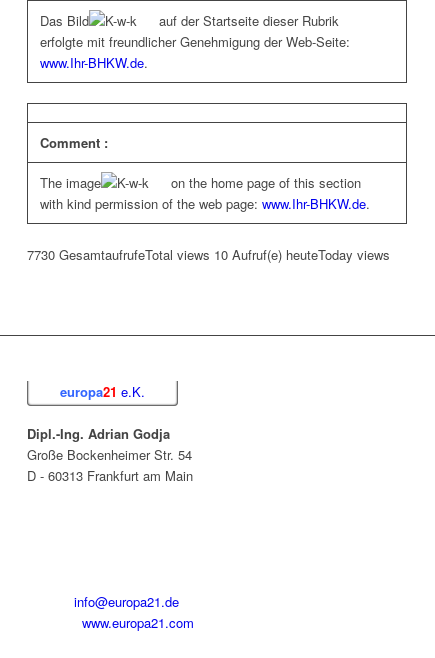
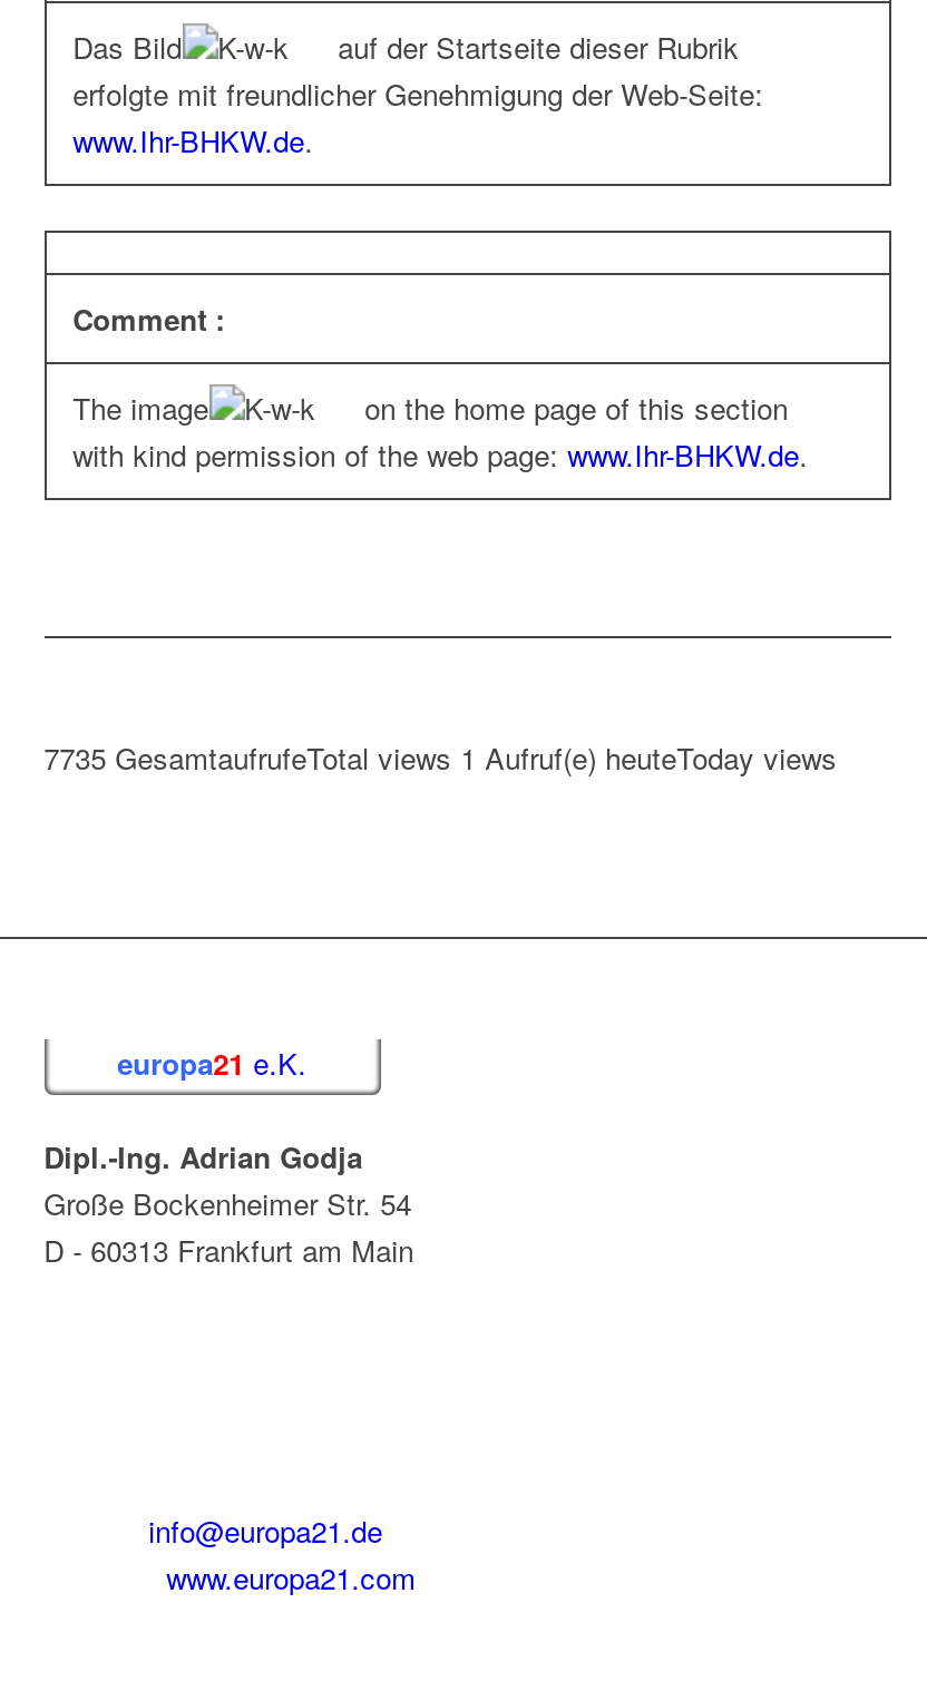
[27,245,390,264] 7730 GesamtaufrufeTotal views 10 Aufruf(e) heuteToday views -> [44,735,837,778] 7735 GesamtaufrufeTotal views 1 Aufruf(e) heuteToday views

